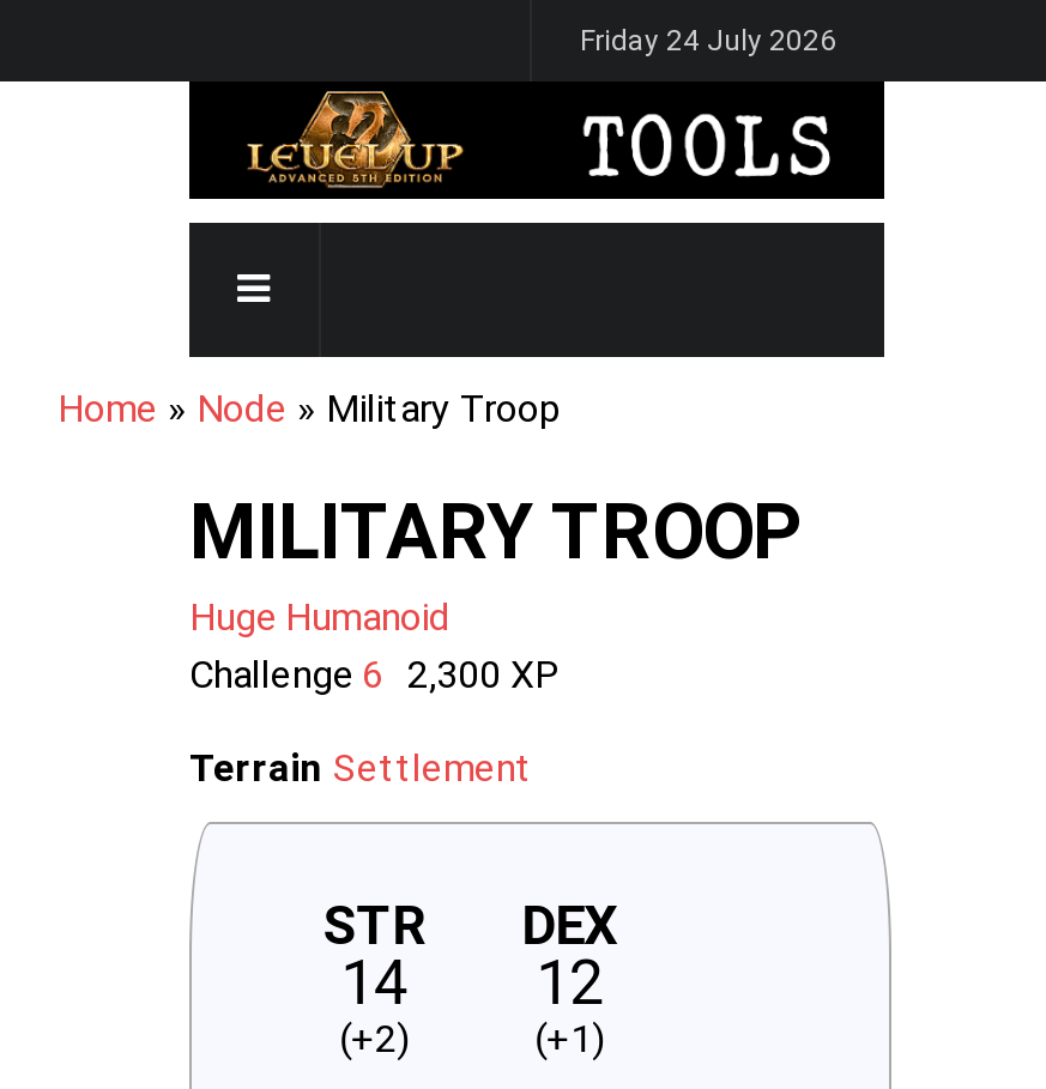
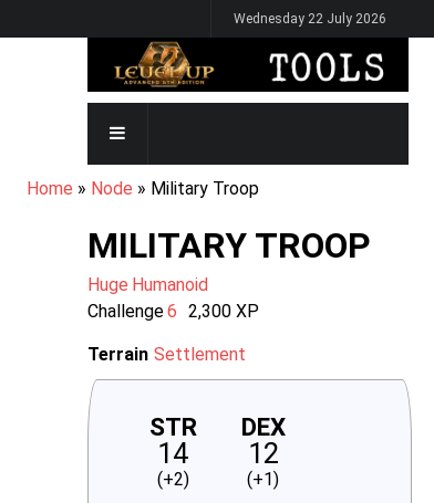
[580,24,836,58] Friday 24 July 2026 -> [234,11,386,27] Wednesday 22 July 2026

